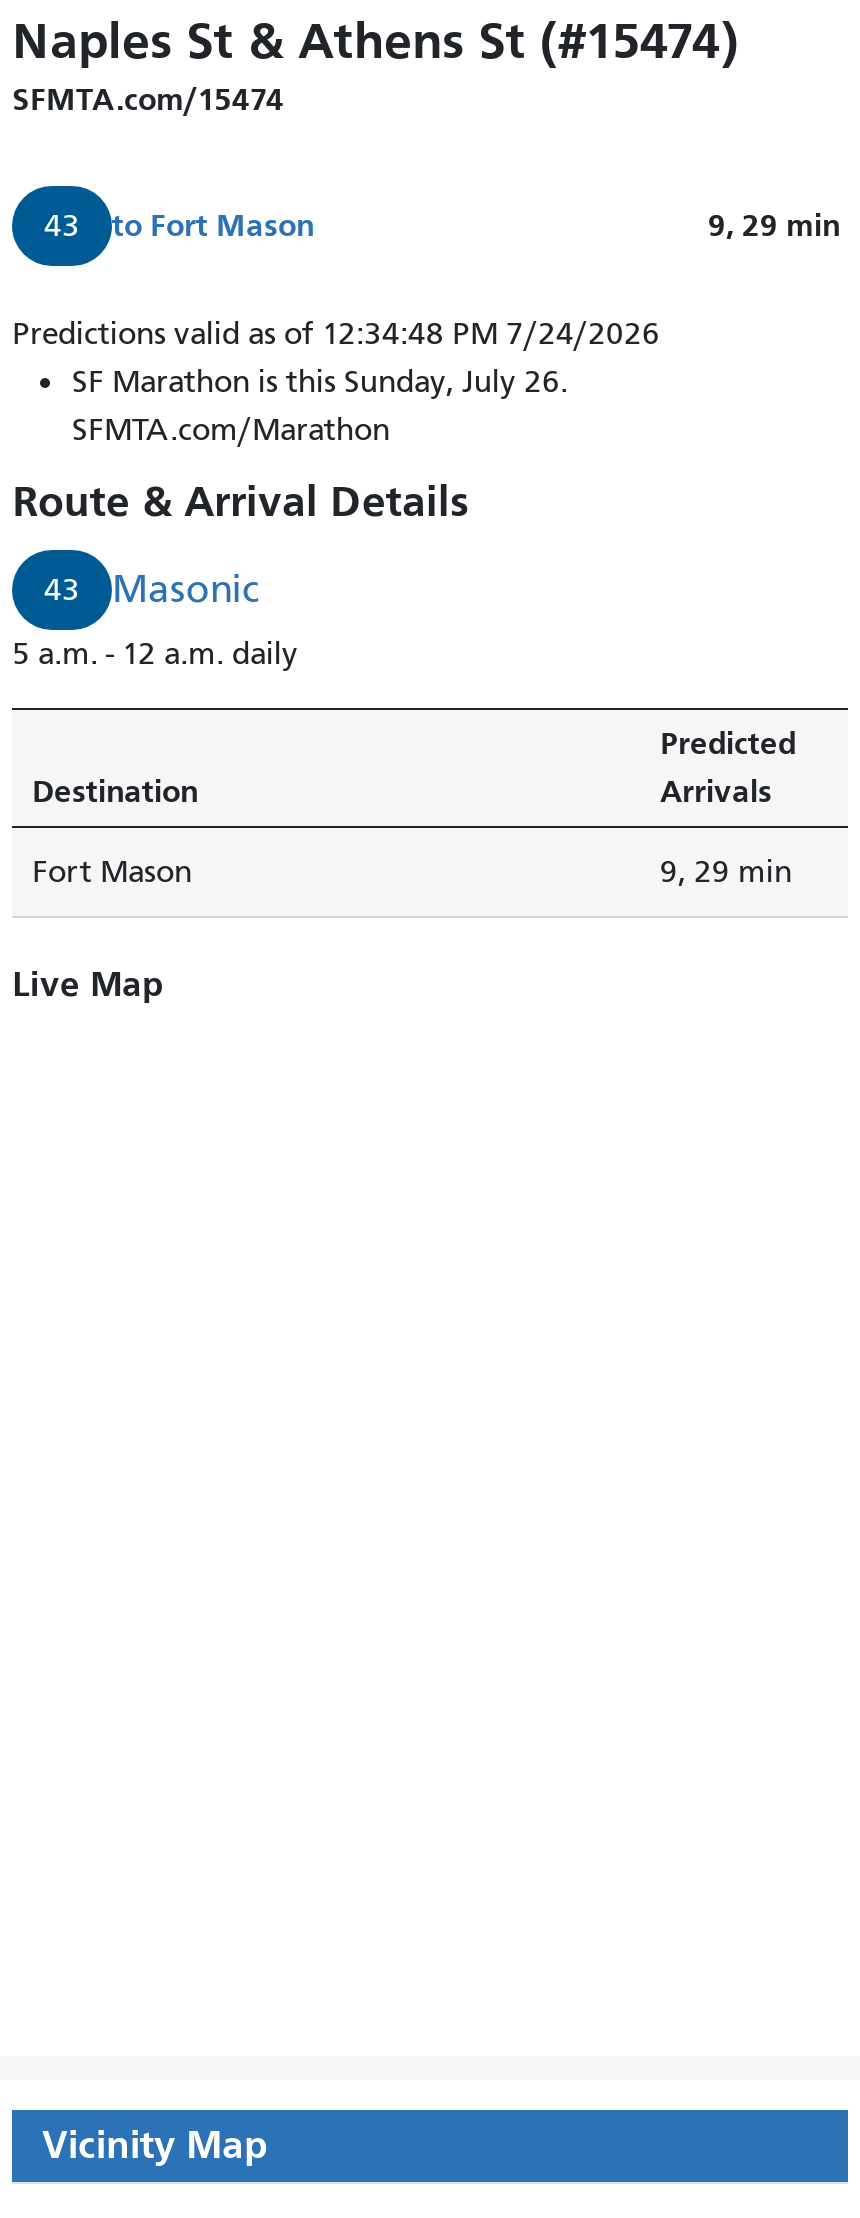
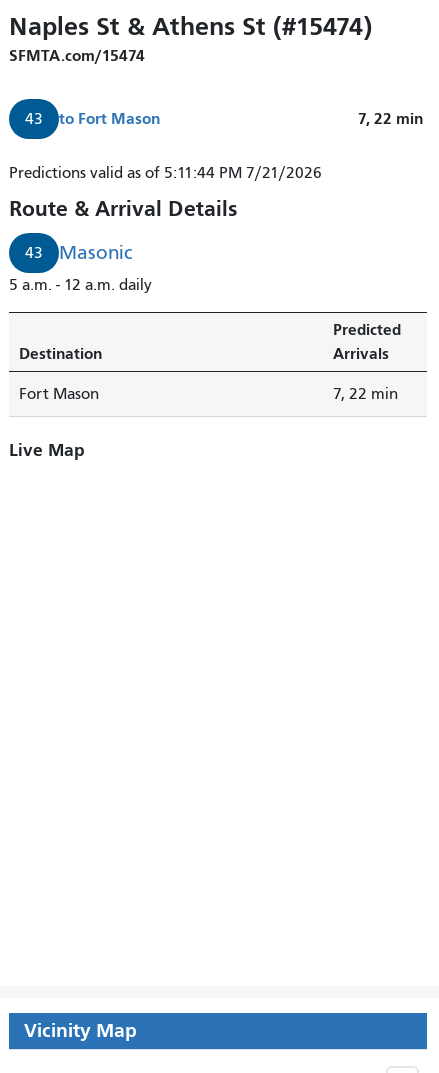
[708,206,848,244] 9, 29 min -> [358,109,427,128] 7, 22 min
[12,315,660,447] Predictions valid as of 12:34:48 PM 7/24/2026 | SF Marathon is this Sunday, July 26. | SFMTA.com/Marathon -> [9,164,322,182] Predictions valid as of 5:11:44 PM 7/21/2026
[660,853,792,889] 9, 29 min -> [333,385,398,403] 7, 22 min

